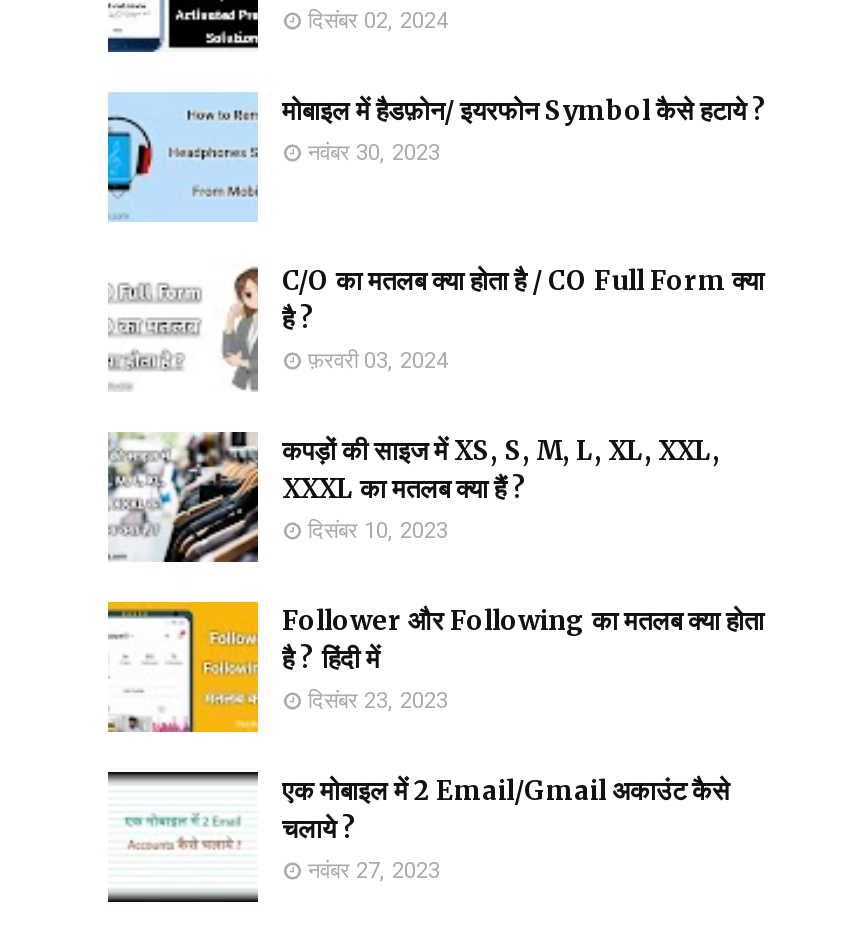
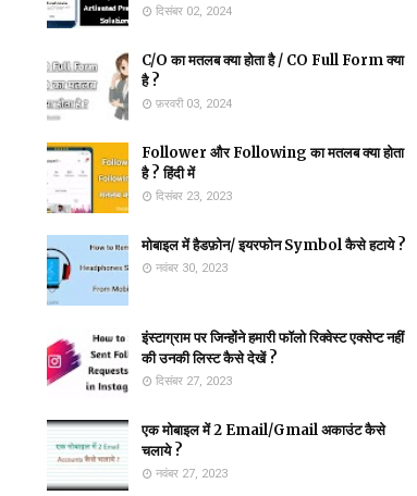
moved [106,92,768,222] -> [46,235,406,306]: [image] | मोबाइल में हैडफ़ोन/ इयरफोन Symbol कैसे हटाये ? | नवंबर 30, 2023
moved [110,264,764,388] -> [48,51,404,119]: [image] | C/O का मतलब क्या होता है / CO Full Form क्या | है ? | फ़रवरी 03, 2024
[106,430,720,564] [image] | कपड़ों की साइज में XS, S, M, L, XL, XXL, | XXXL का मतलब क्या हैं ? | दिसंबर 10, 2023 -> none
moved [108,600,764,736] -> [47,141,404,215]: [image] | Follower और Following का मतलब क्या होता | है ? हिंदी में | दिसंबर 23, 2023
none -> [46,328,404,394] [image] | इंस्टाग्राम पर जिन्होंने हमारी फॉलो रिक्वेस्ट एक्सेप्ट नहीं | की उनकी लिस्ट कैसे देखें ? | दिसंबर 27, 2023

